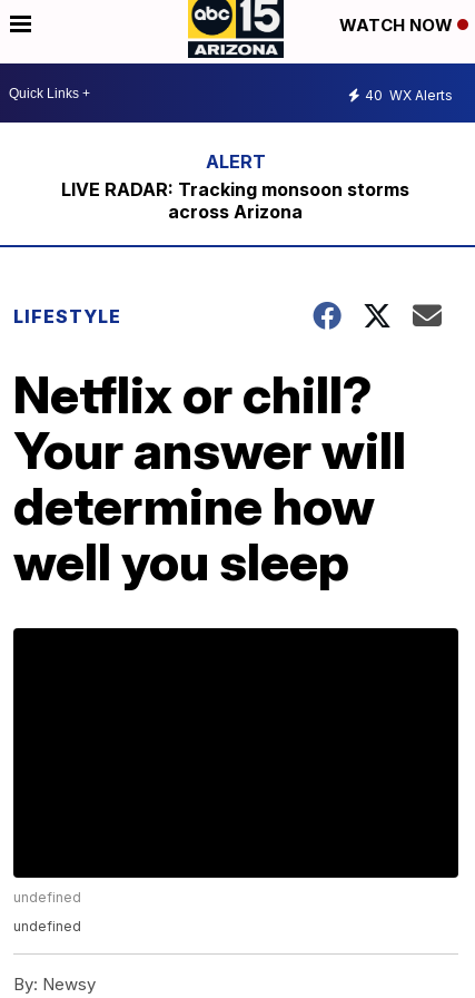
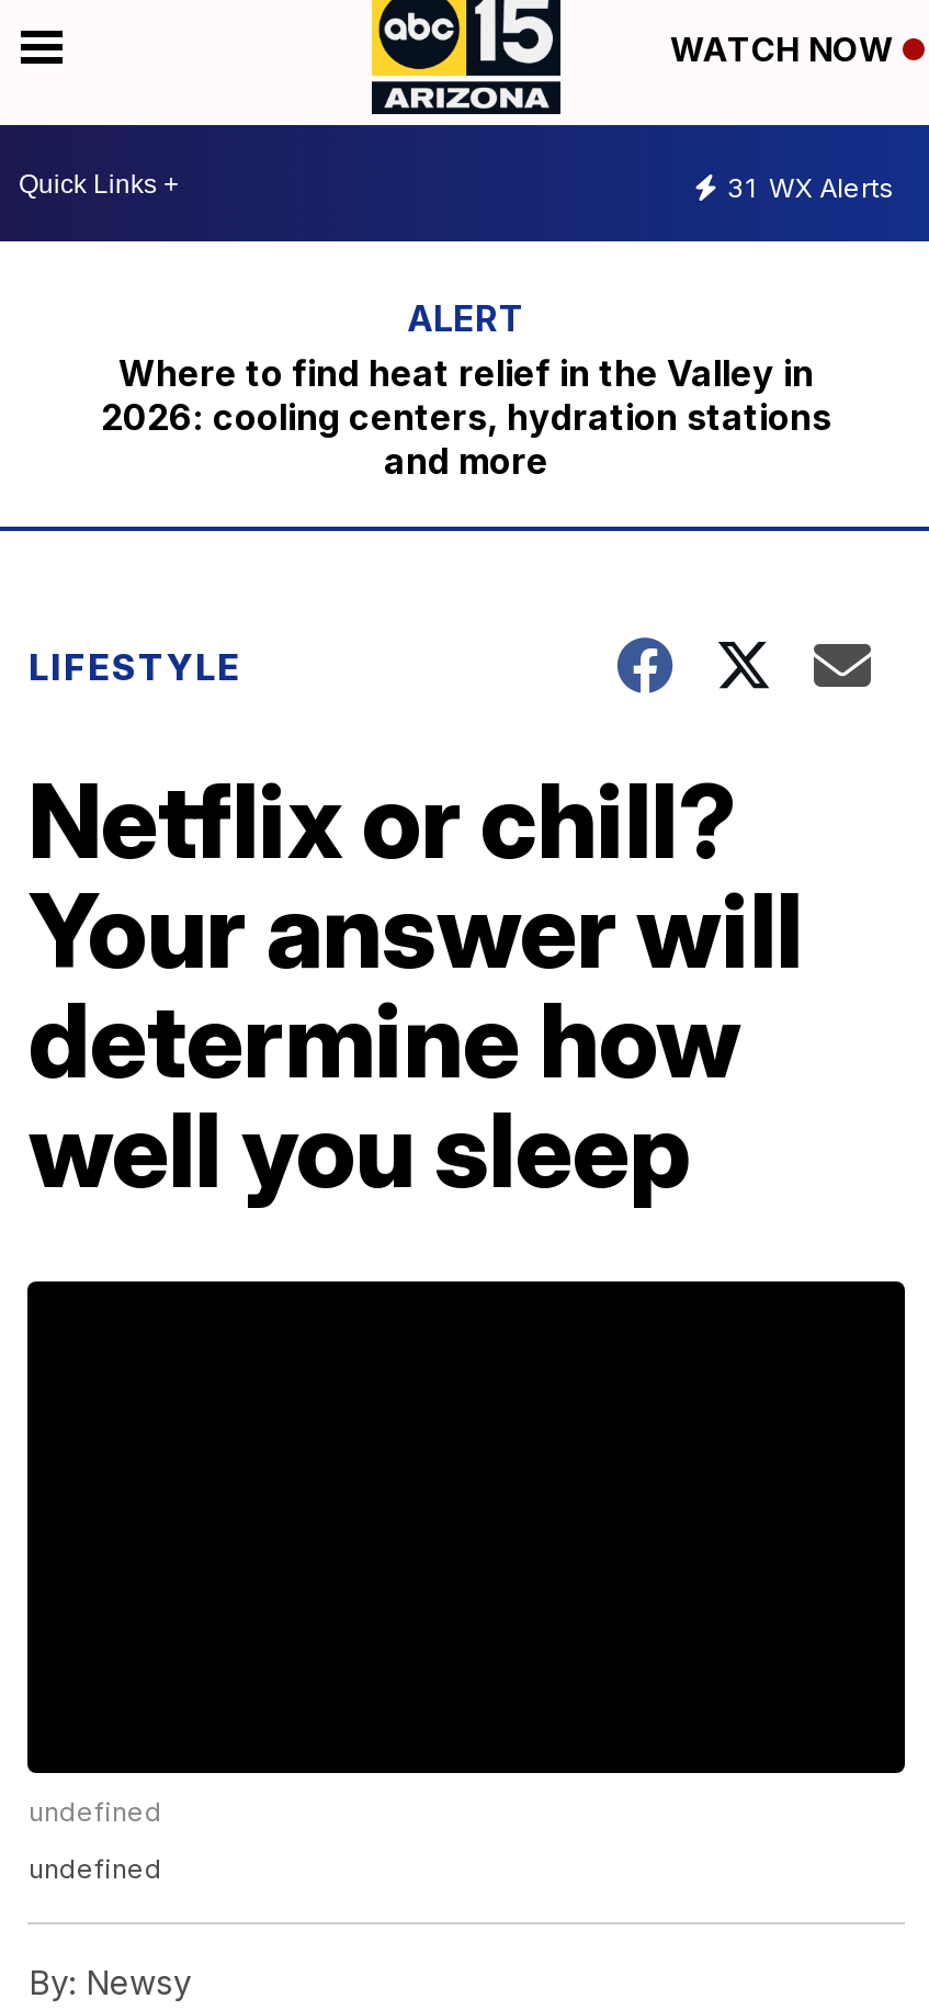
[365,86,453,103] 40 WX Alerts -> [727,170,894,203] 31 WX Alerts
[62,178,410,223] LIVE RADAR: Tracking monsoon storms | across Arizona -> [101,351,831,483] Where to find heat relief in the Valley in | 2026: cooling centers, hydration stations | and more

